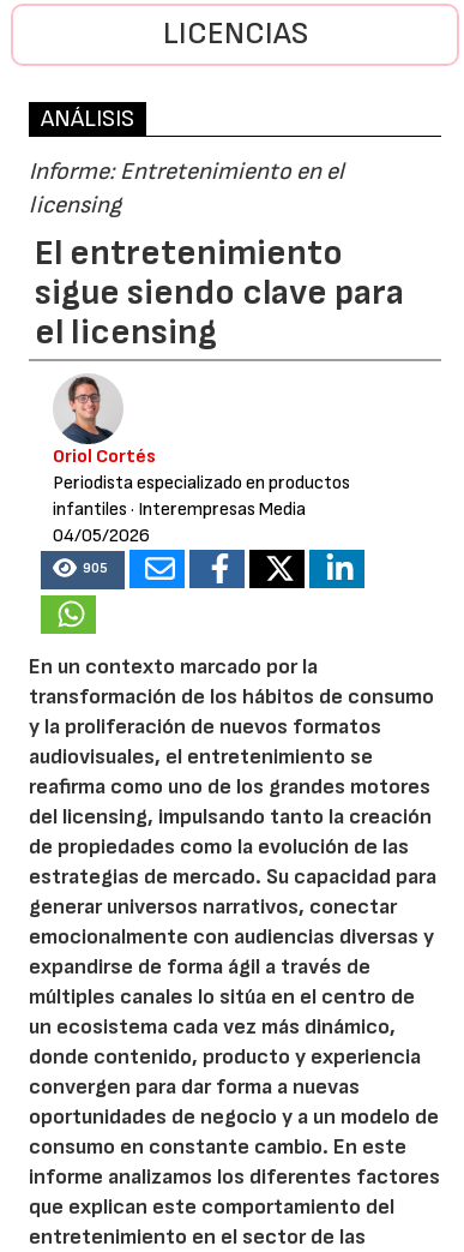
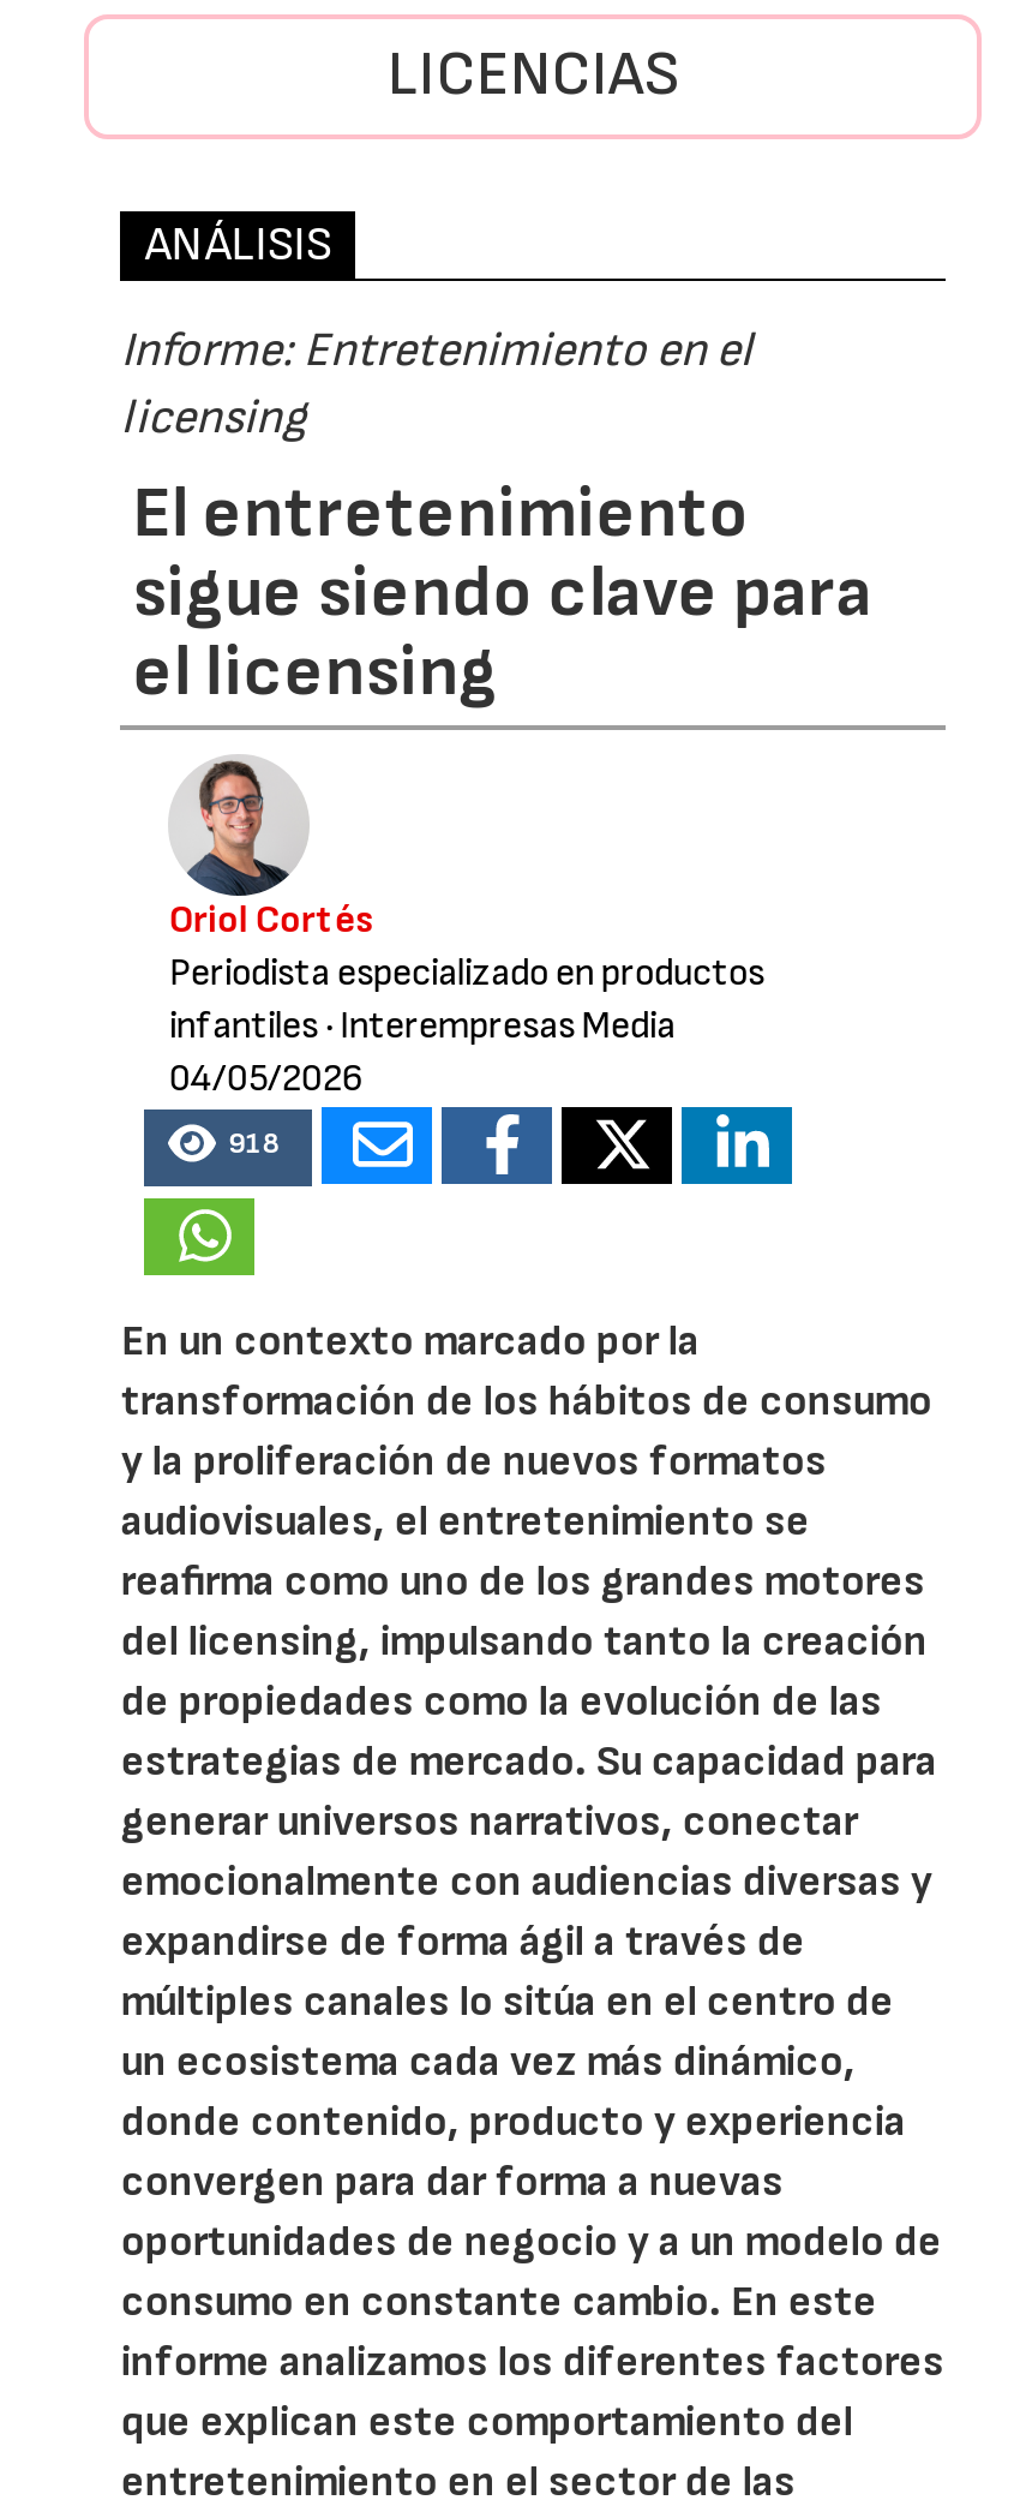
[83,559,108,577] 905 -> [229,1125,282,1161] 918

